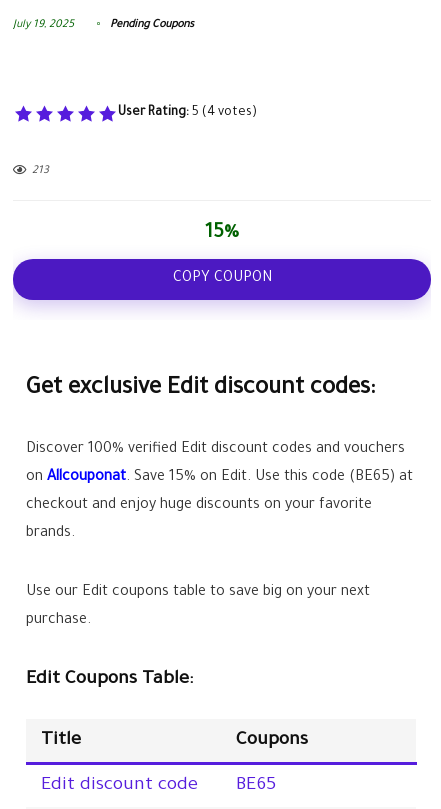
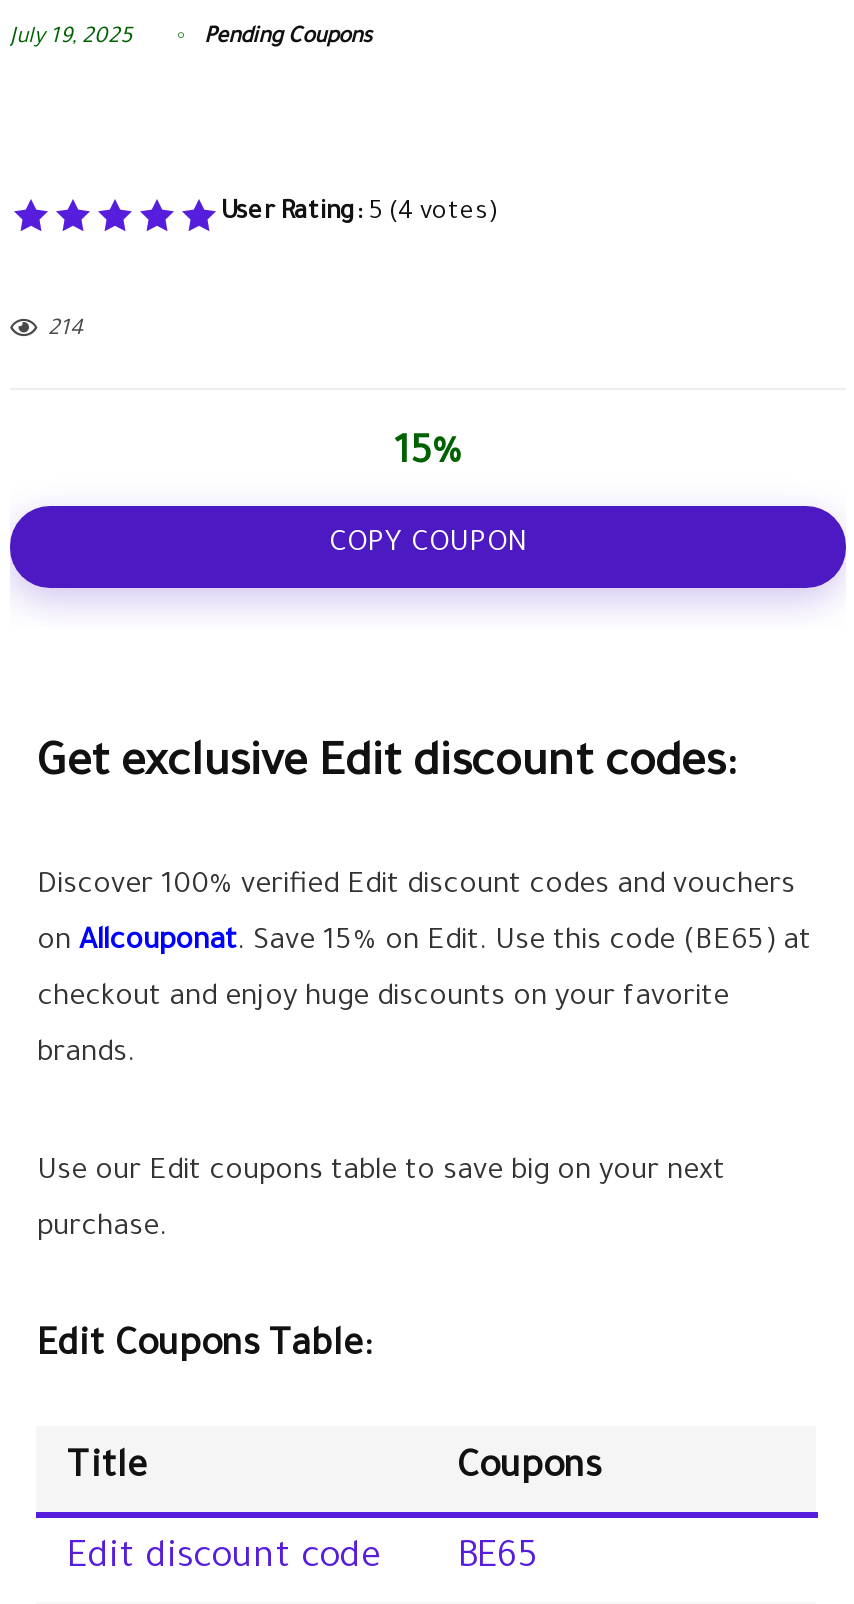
[32,165,49,177] 213 -> [48,318,84,342] 214

